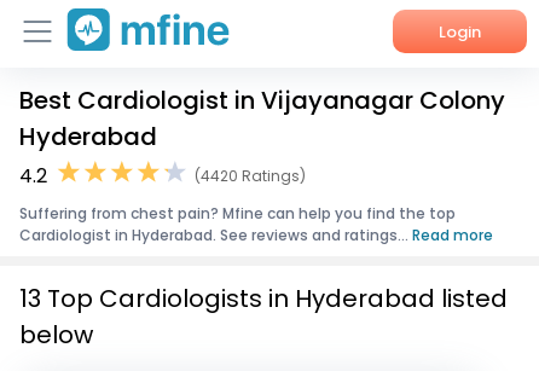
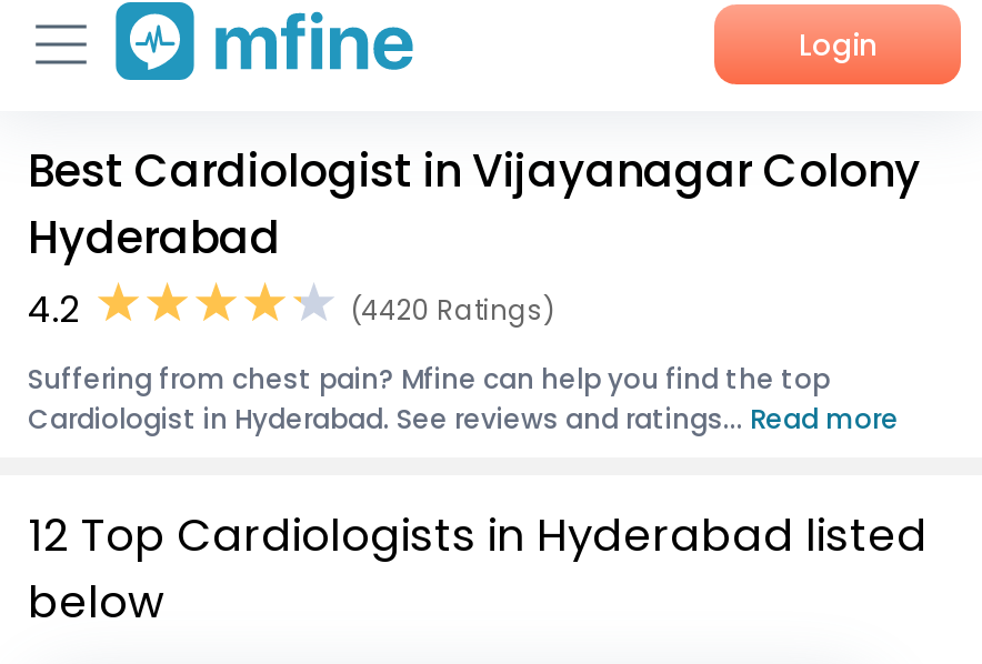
[19,282,508,316] 13 Top Cardiologists in Hyderabad listed -> [28,504,928,567] 12 Top Cardiologists in Hyderabad listed

